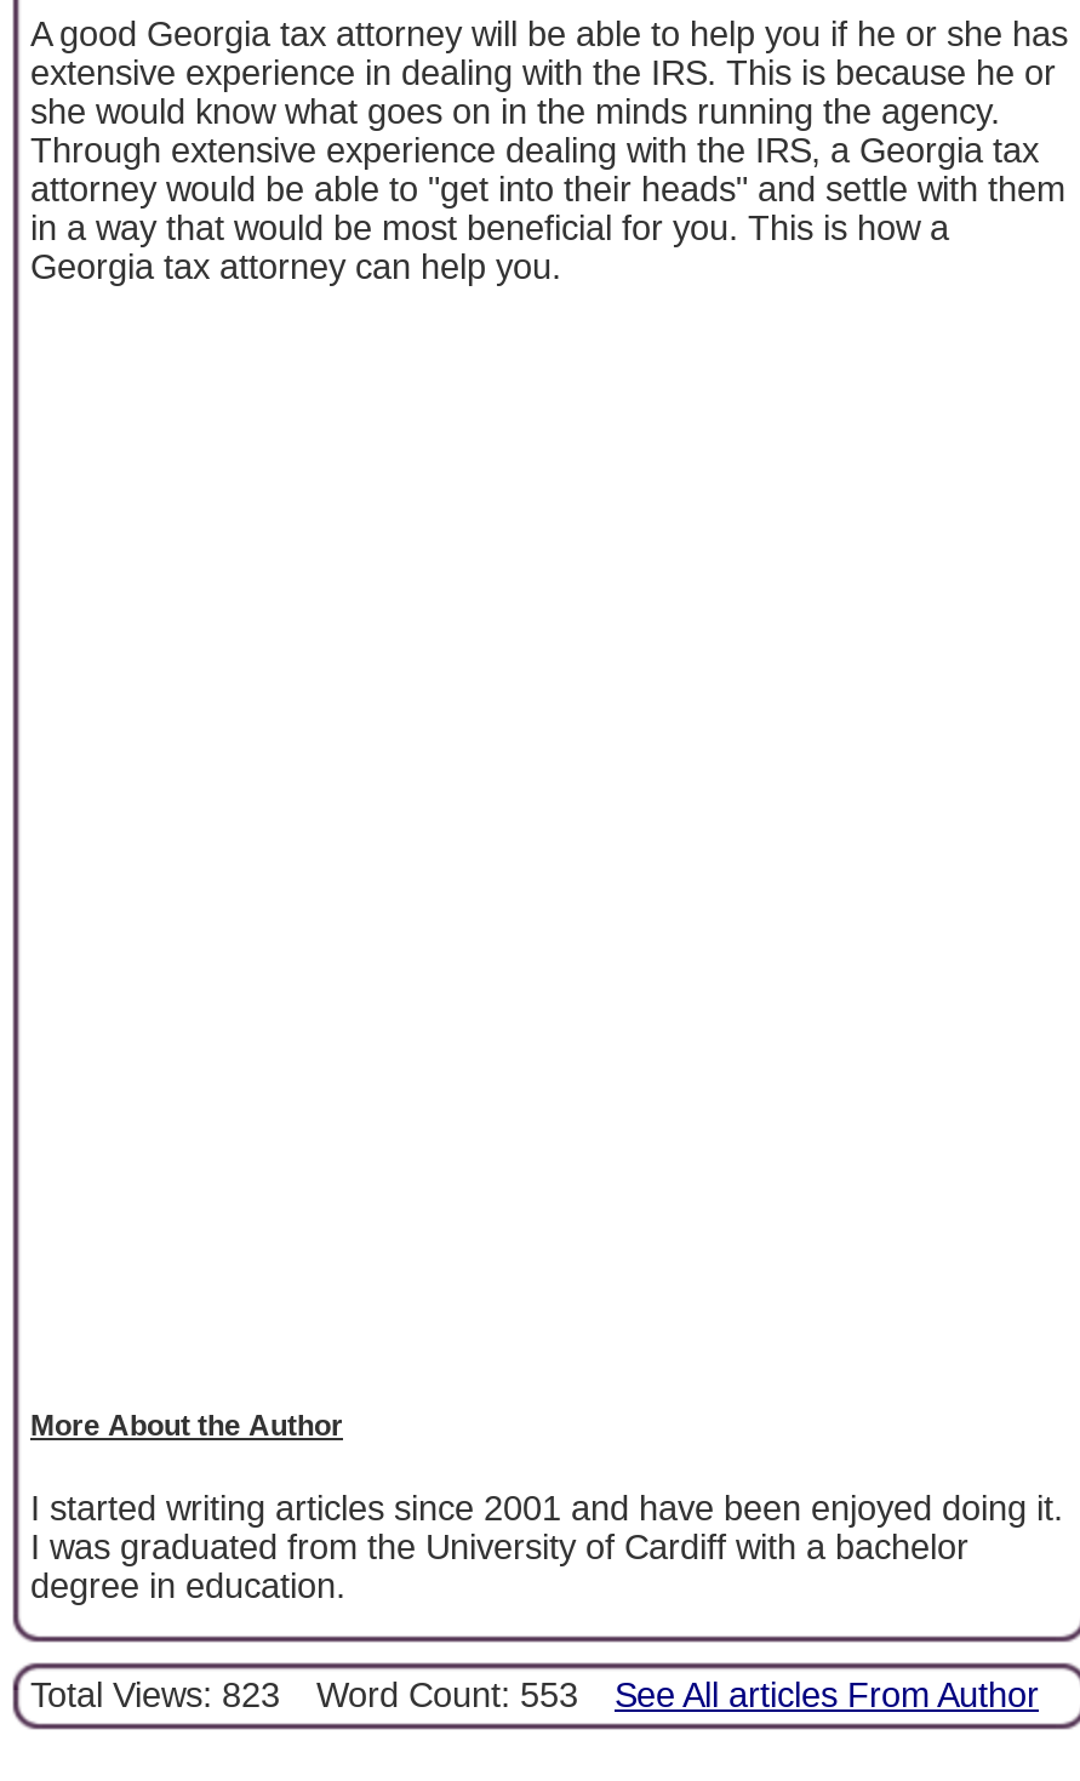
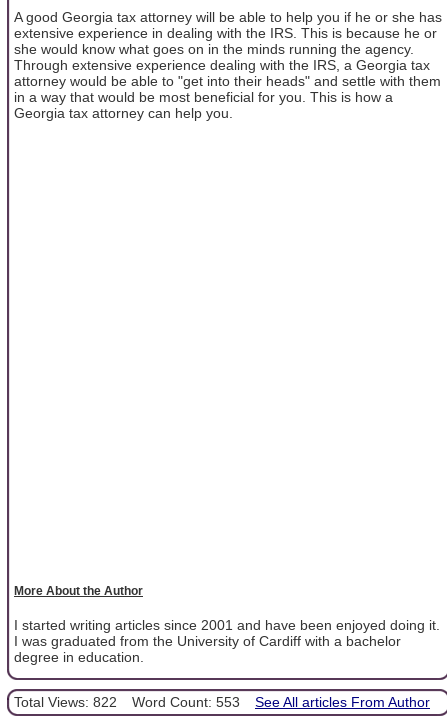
[30,1676,1039,1715] Total Views: 823 Word Count: 553 See All articles From Author -> [14,694,430,710] Total Views: 822 Word Count: 553 See All articles From Author

